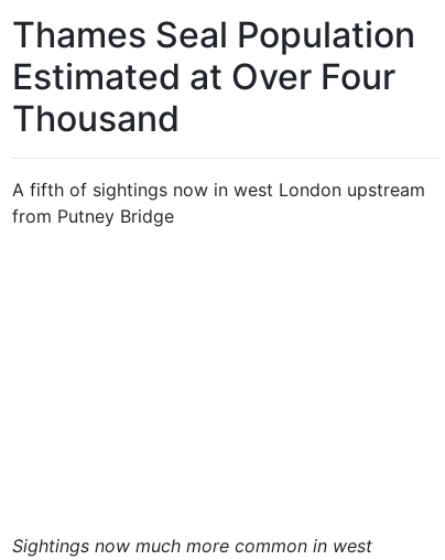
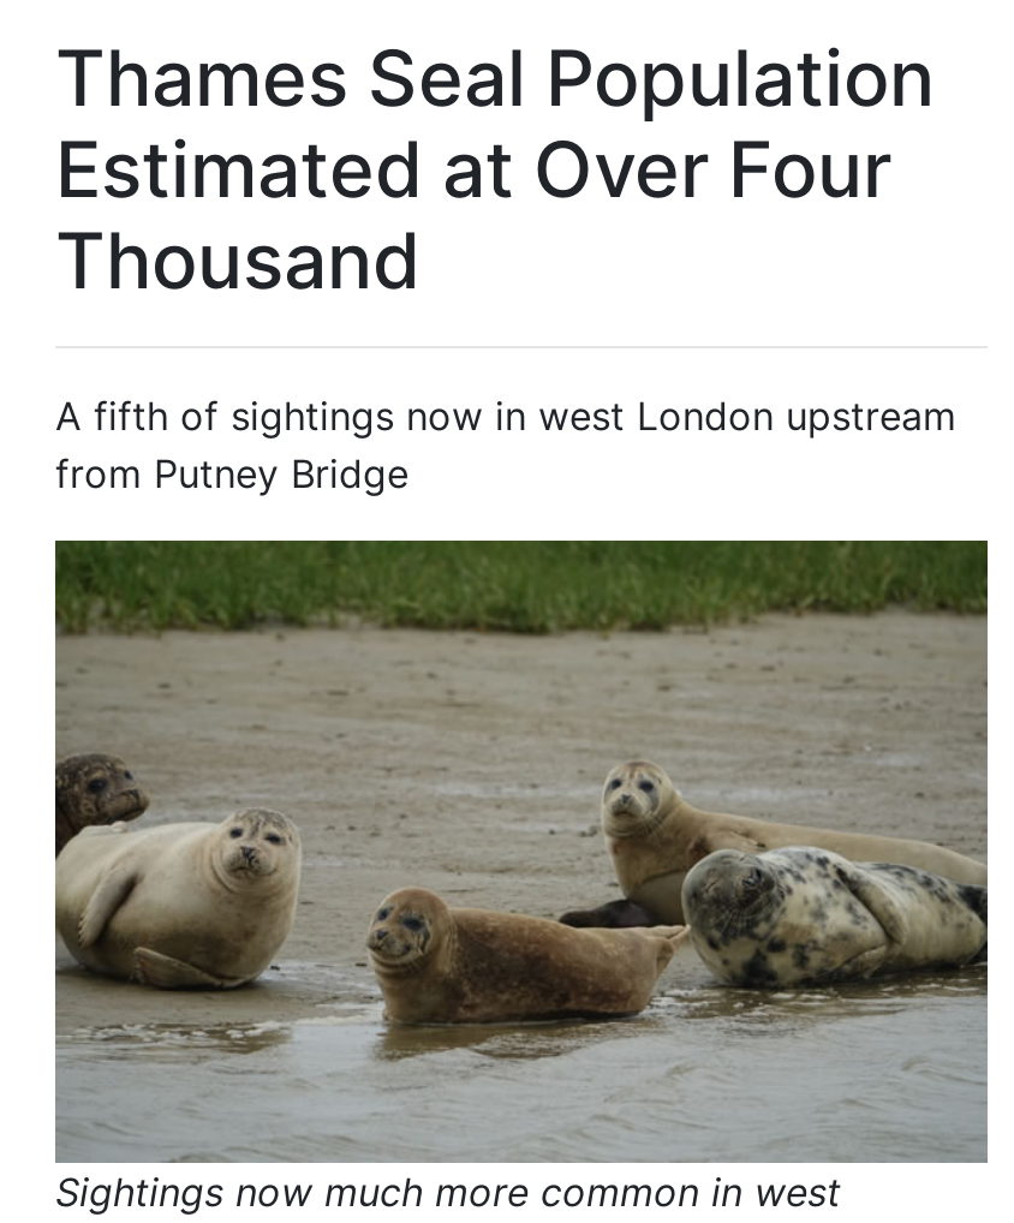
none -> [53,538,990,1165] [image]

